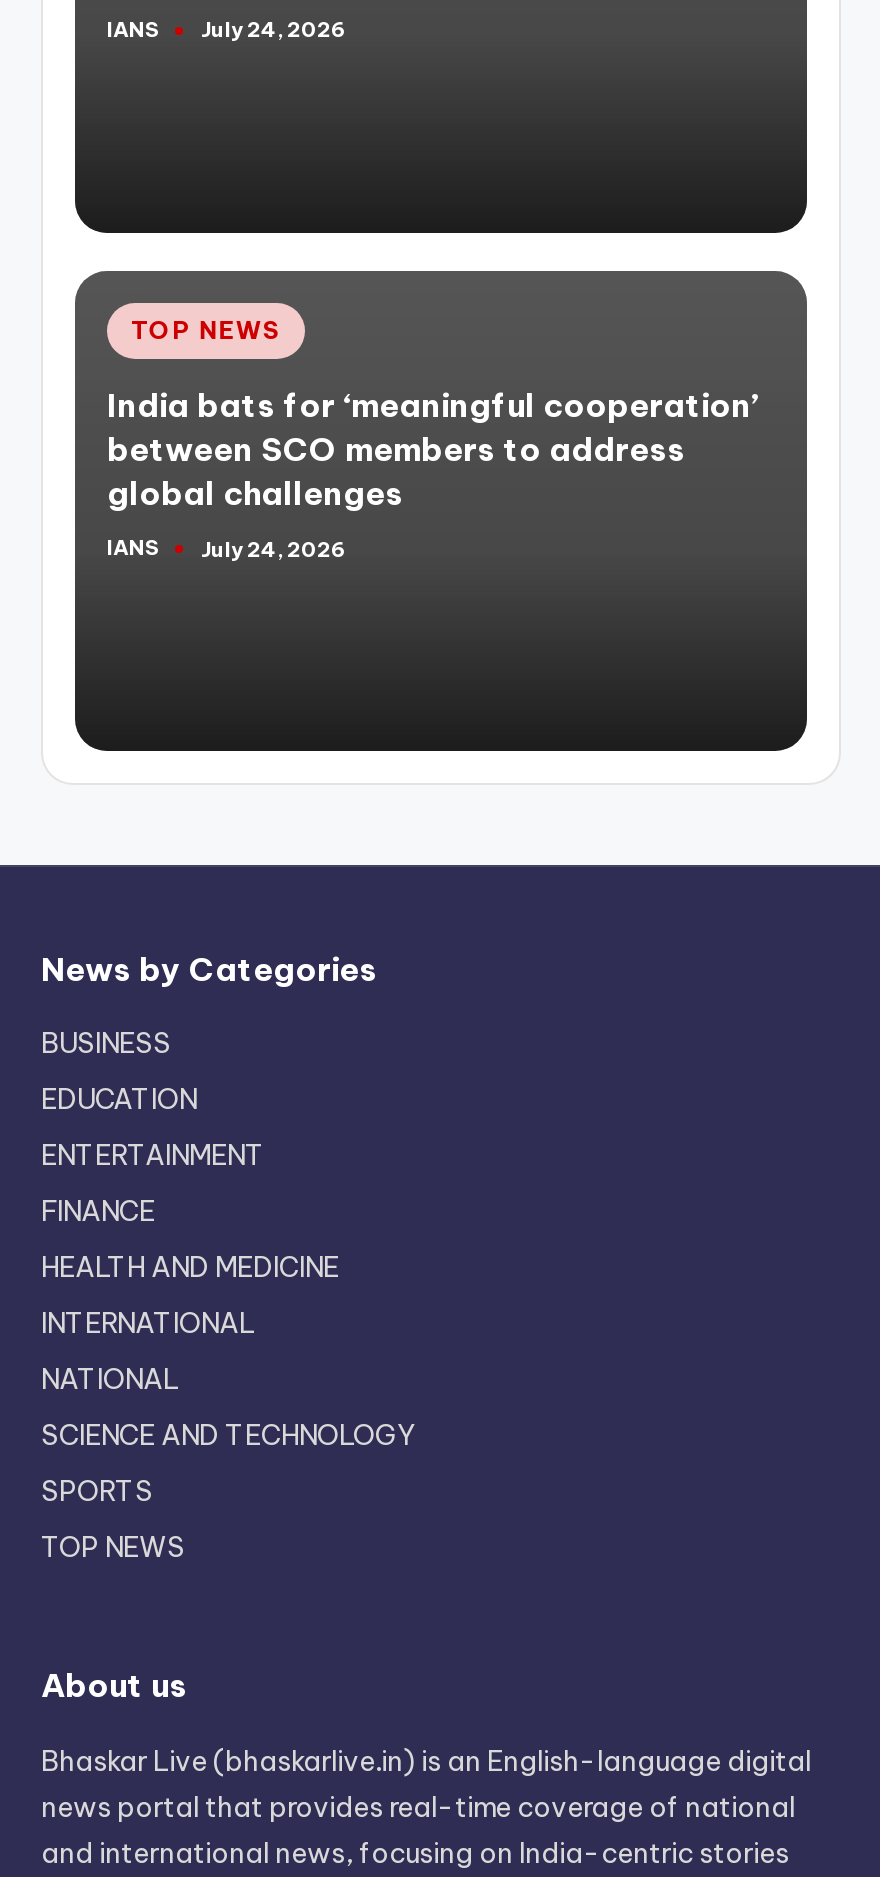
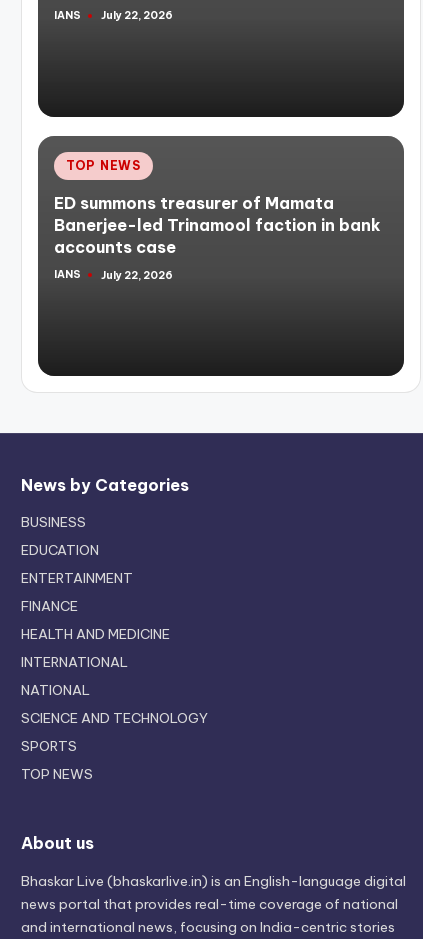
[201,18,347,44] July 24, 2026 -> [101,9,173,22] July 22, 2026
[107,385,759,513] India bats for ‘meaningful cooperation’ | between SCO members to address | global challenges -> [54,193,381,257] ED summons treasurer of Mamata | Banerjee-led Trinamool faction in bank | accounts case
[201,536,347,562] July 24, 2026 -> [101,268,173,281] July 22, 2026

